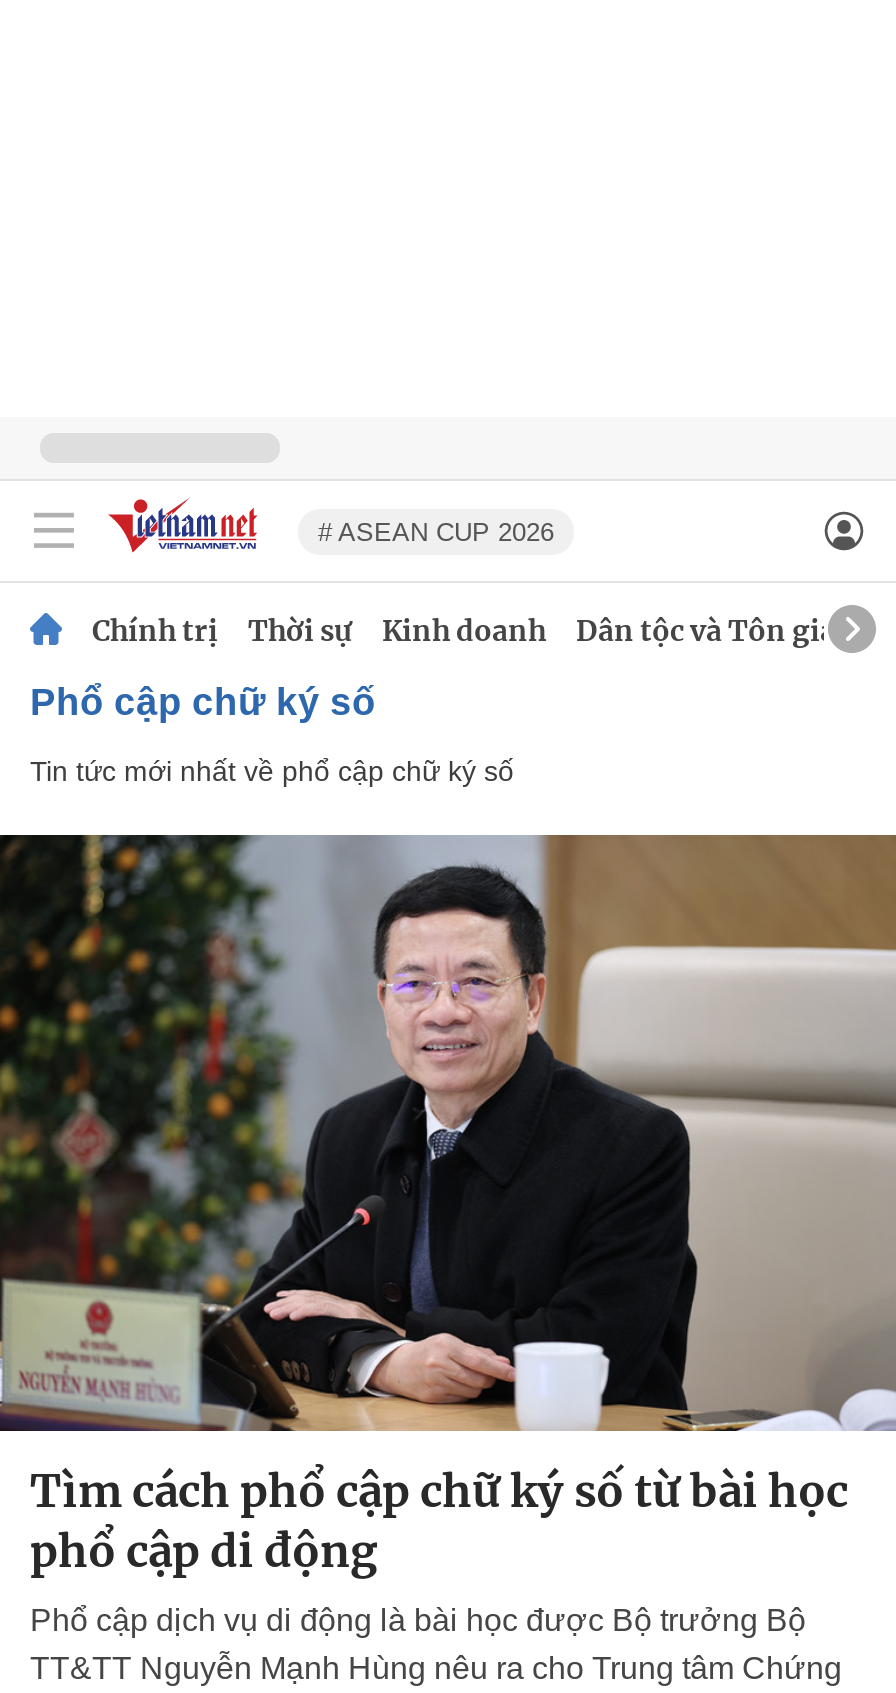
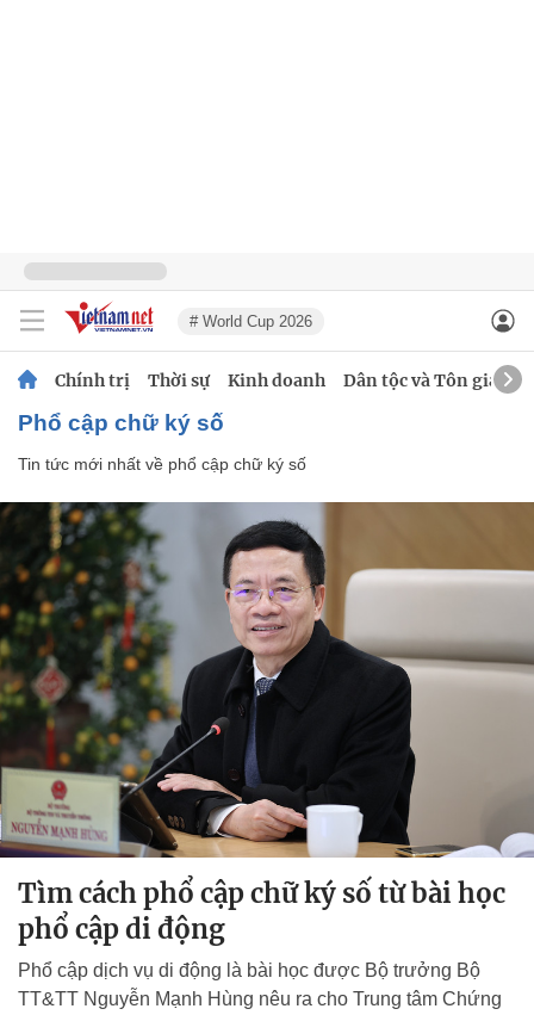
[318,516,554,546] # ASEAN CUP 2026 -> [190,312,312,330] # World Cup 2026

